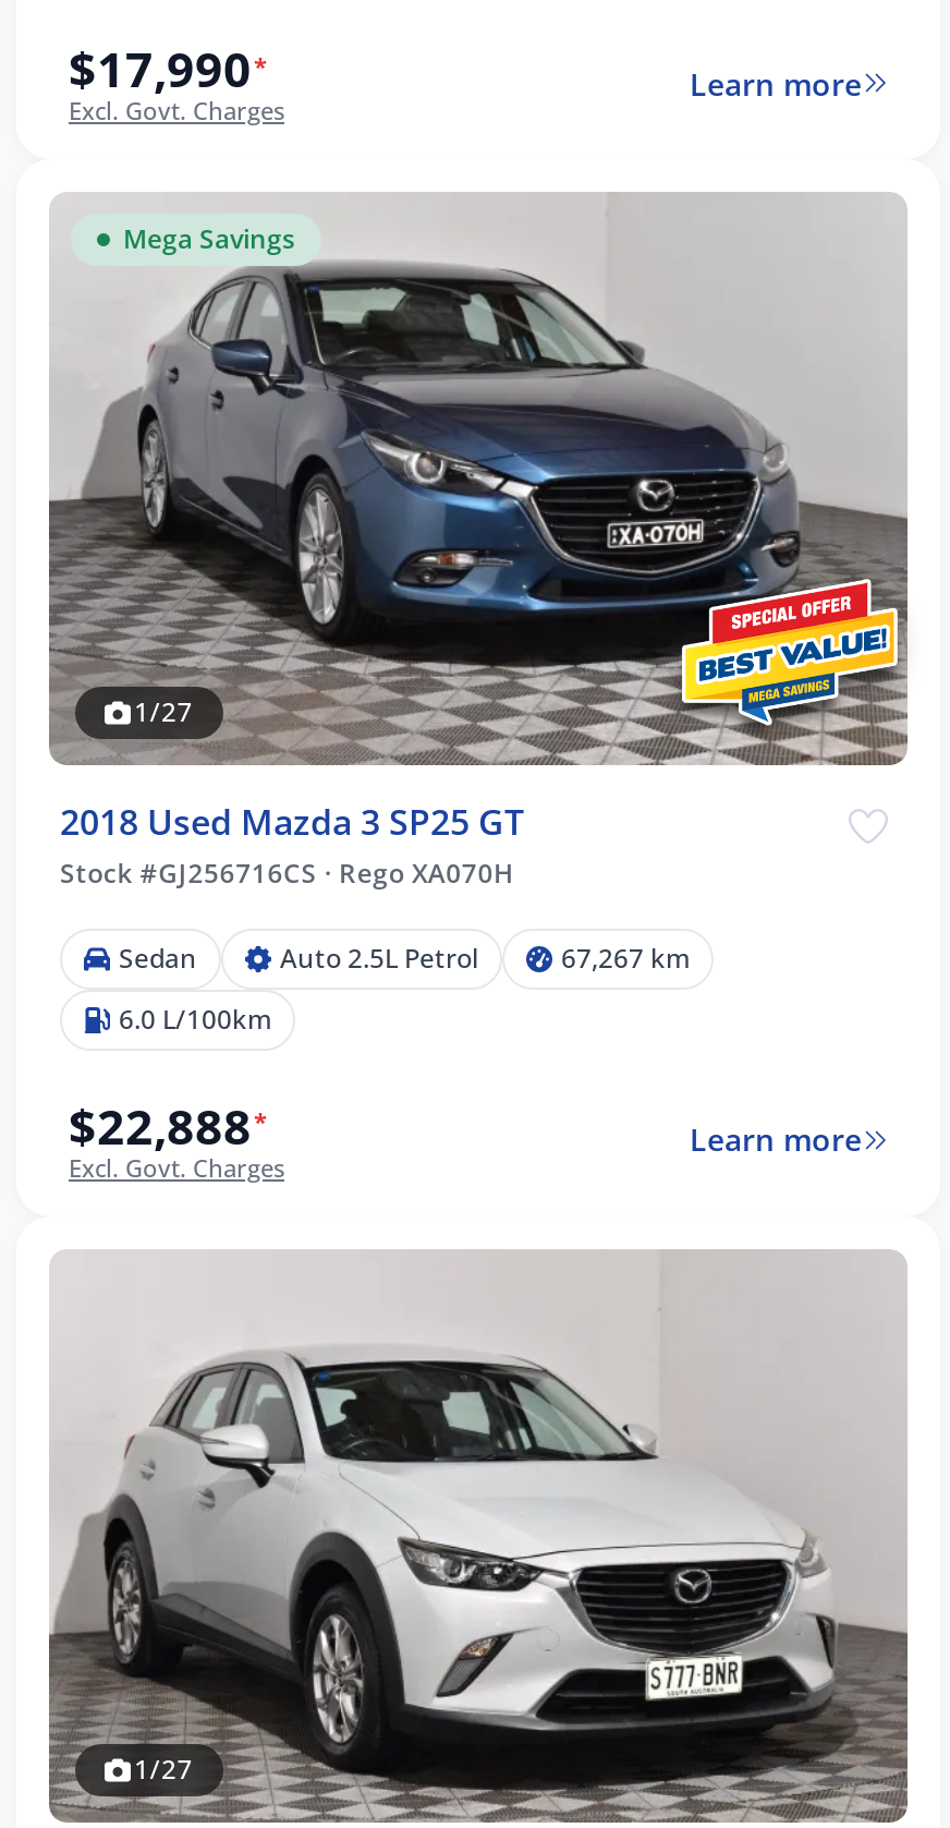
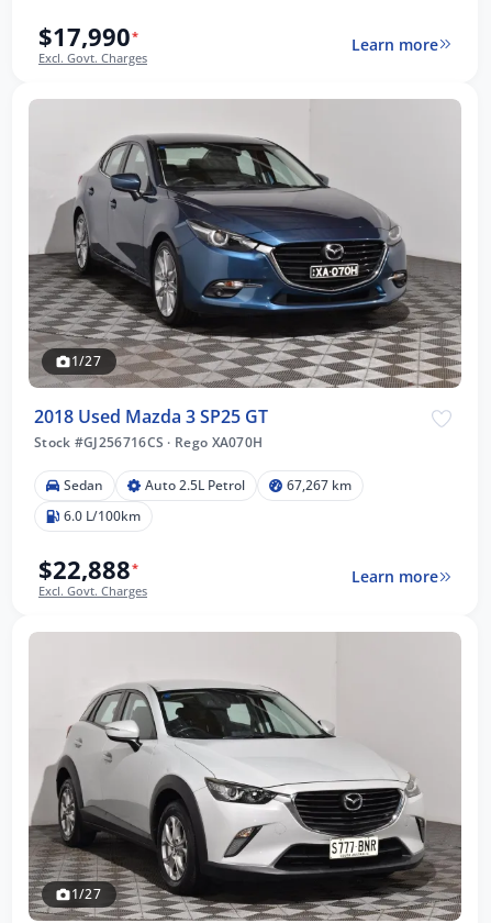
[123,220,295,257] Mega Savings -> none
[681,578,899,730] [image] -> [348,294,456,370] [image]

